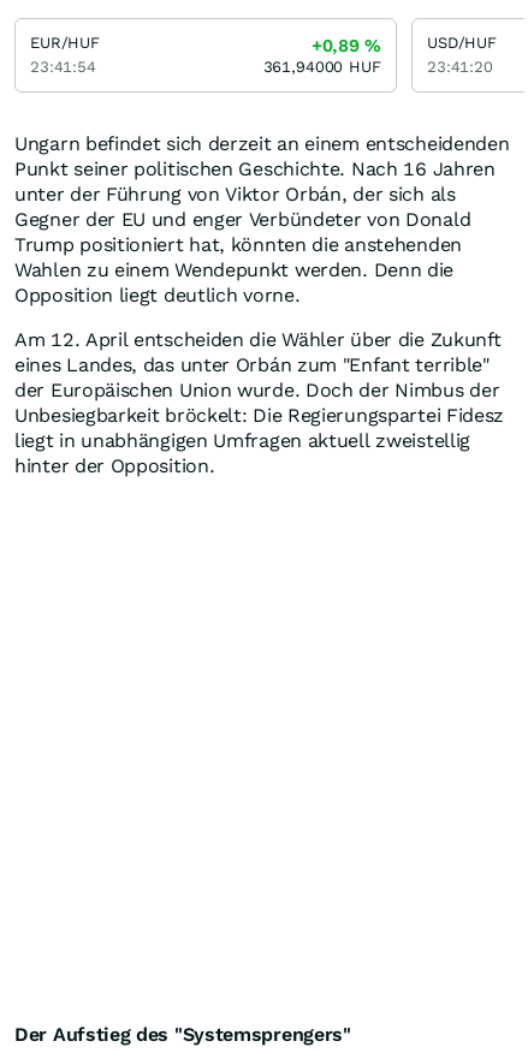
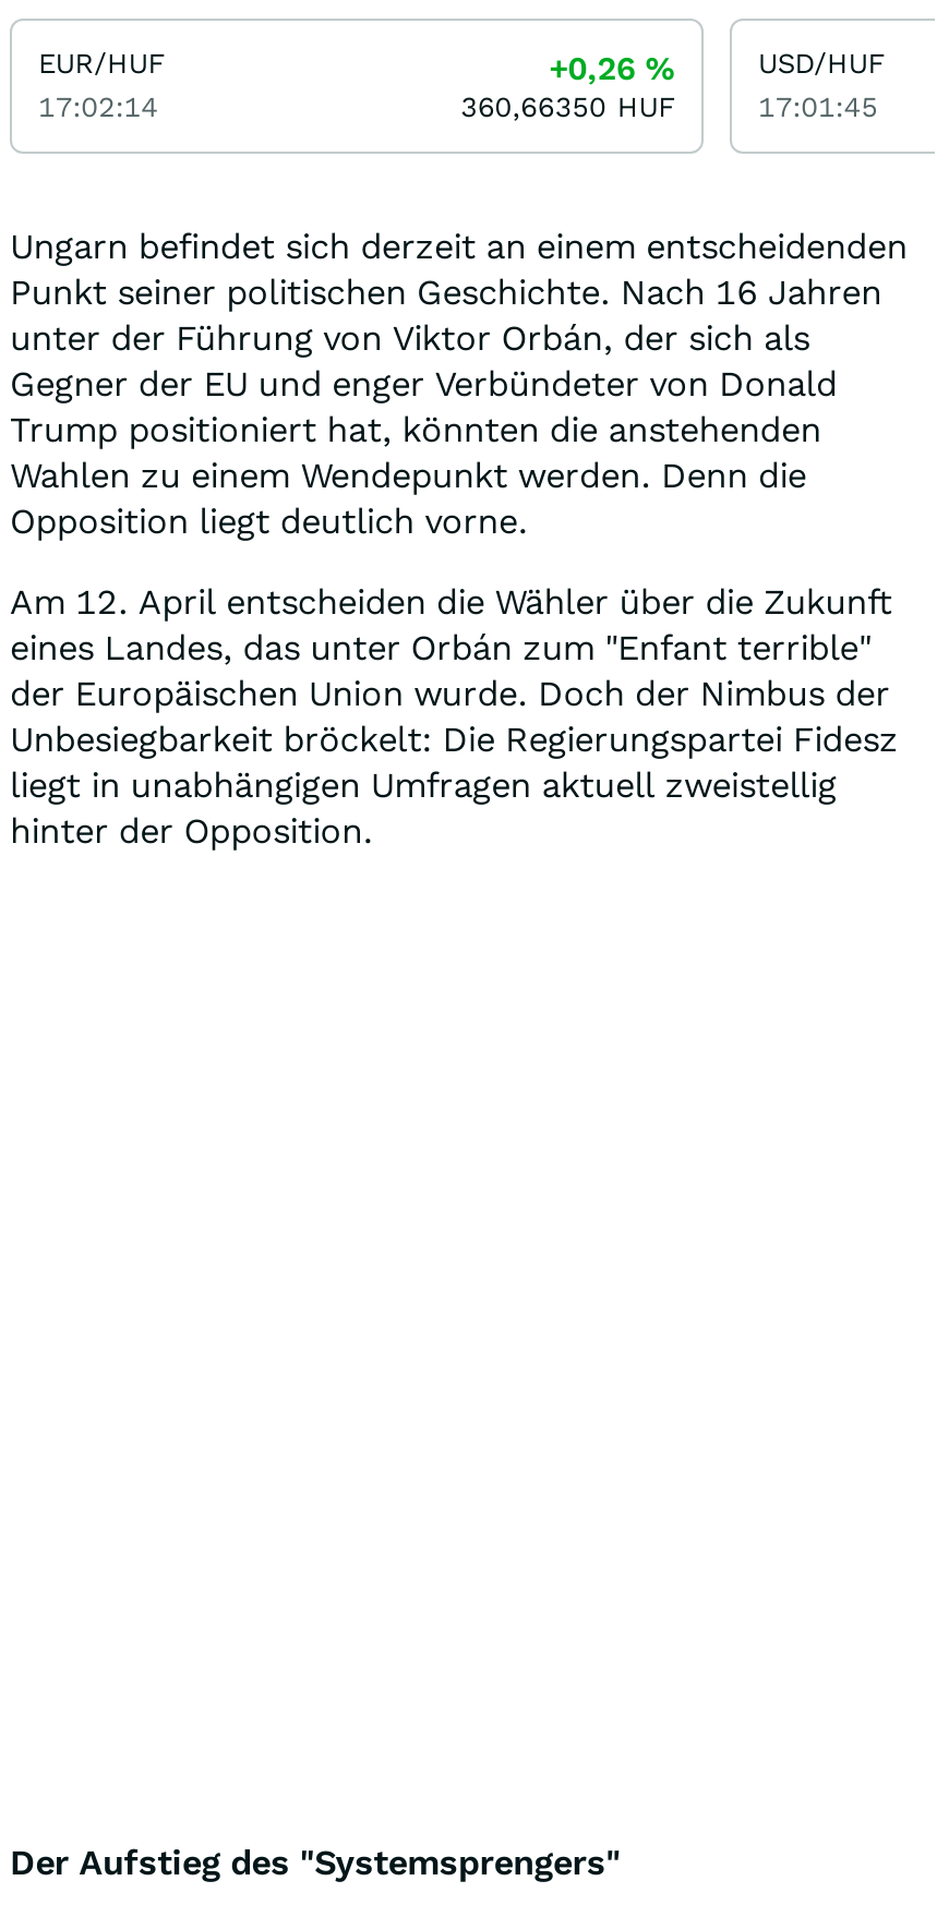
[312,35,381,57] +0,89% -> [549,50,675,89] +0,26%
[30,58,96,76] 23:41:54 -> [38,91,158,124] 17:02:14
[263,58,381,76] 361,94000 HUF -> [460,91,675,124] 360,66350 HUF
[427,58,493,76] 23:41:20 -> [758,91,878,124] 17:01:45

